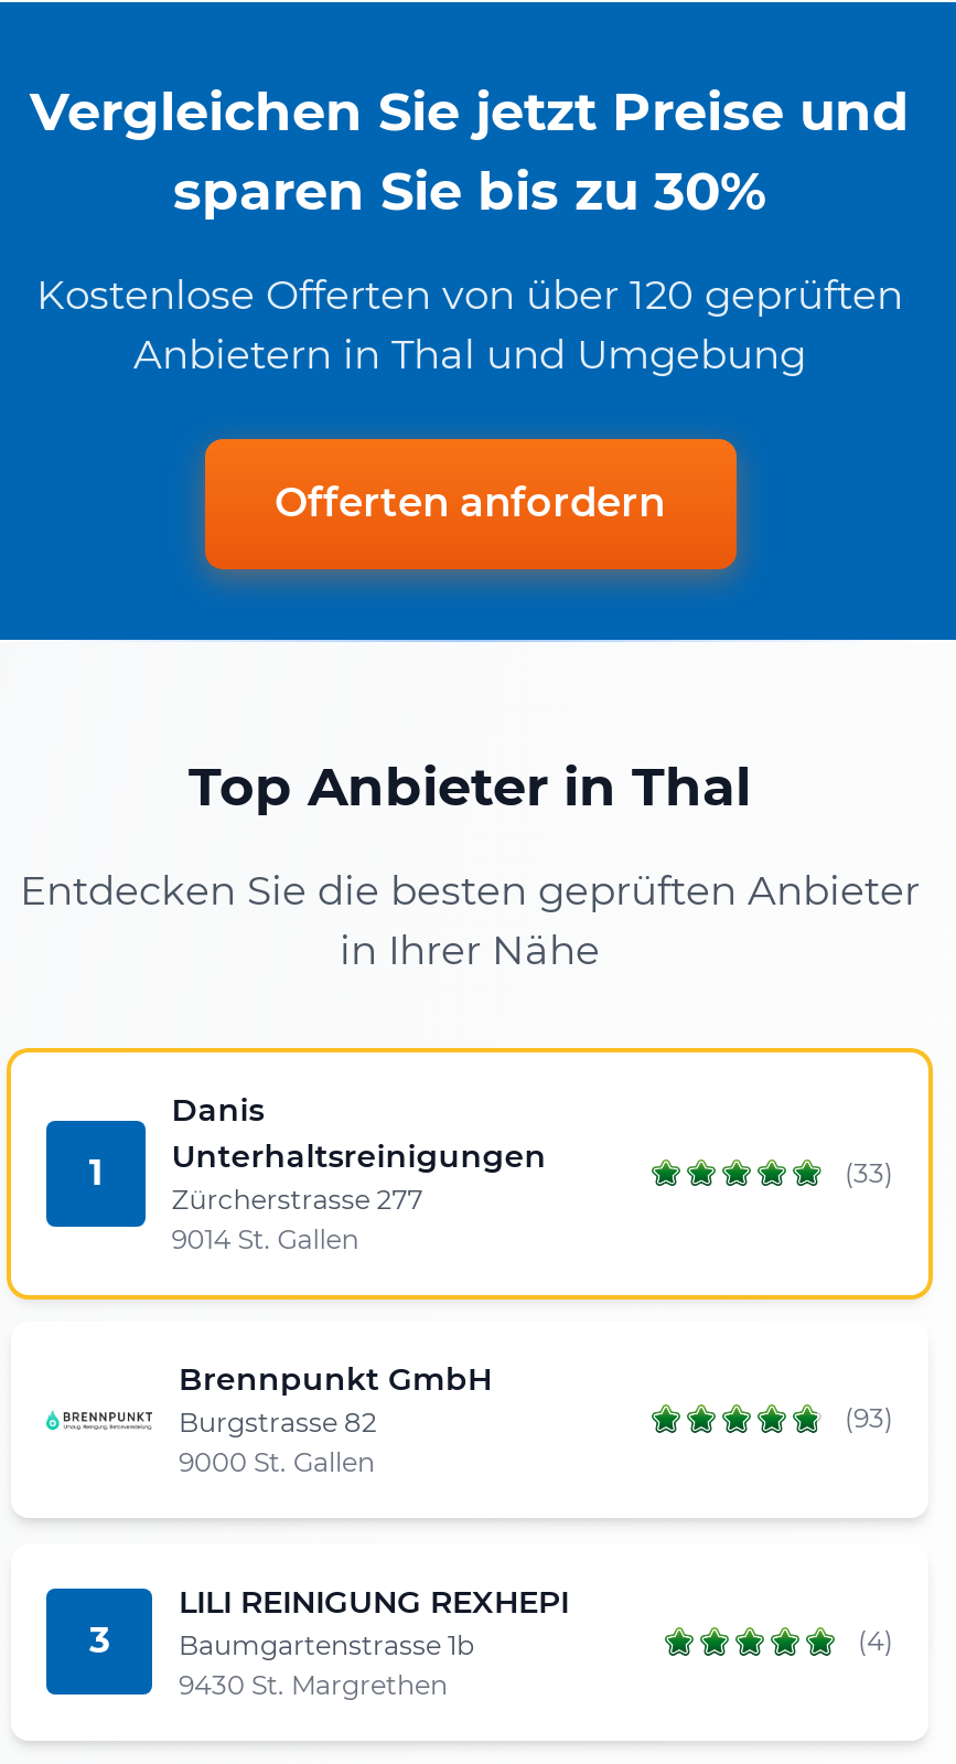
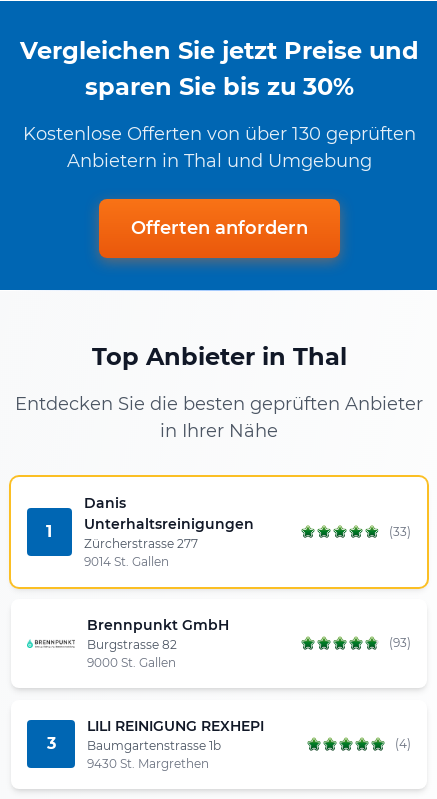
[36,271,903,319] Kostenlose Offerten von über 120 geprüften -> [22,123,415,145] Kostenlose Offerten von über 130 geprüften

